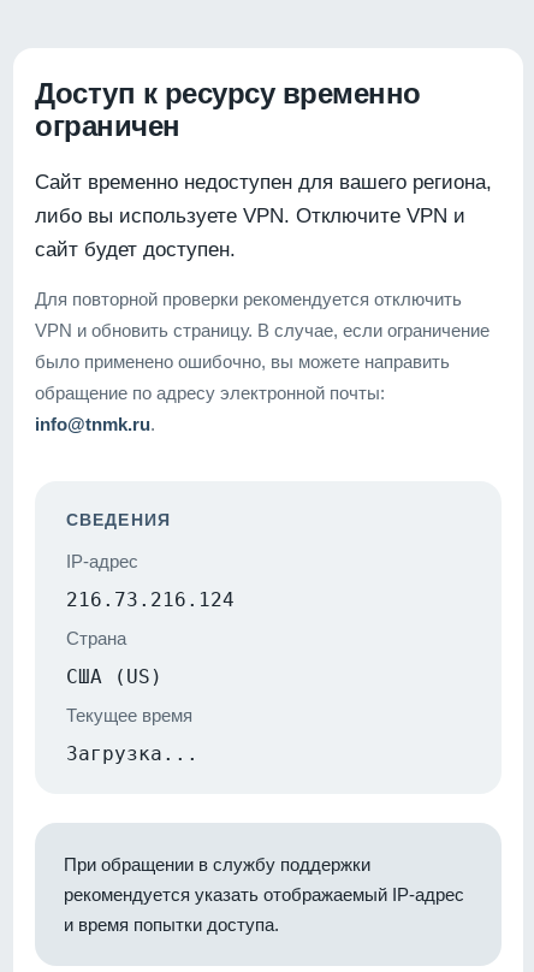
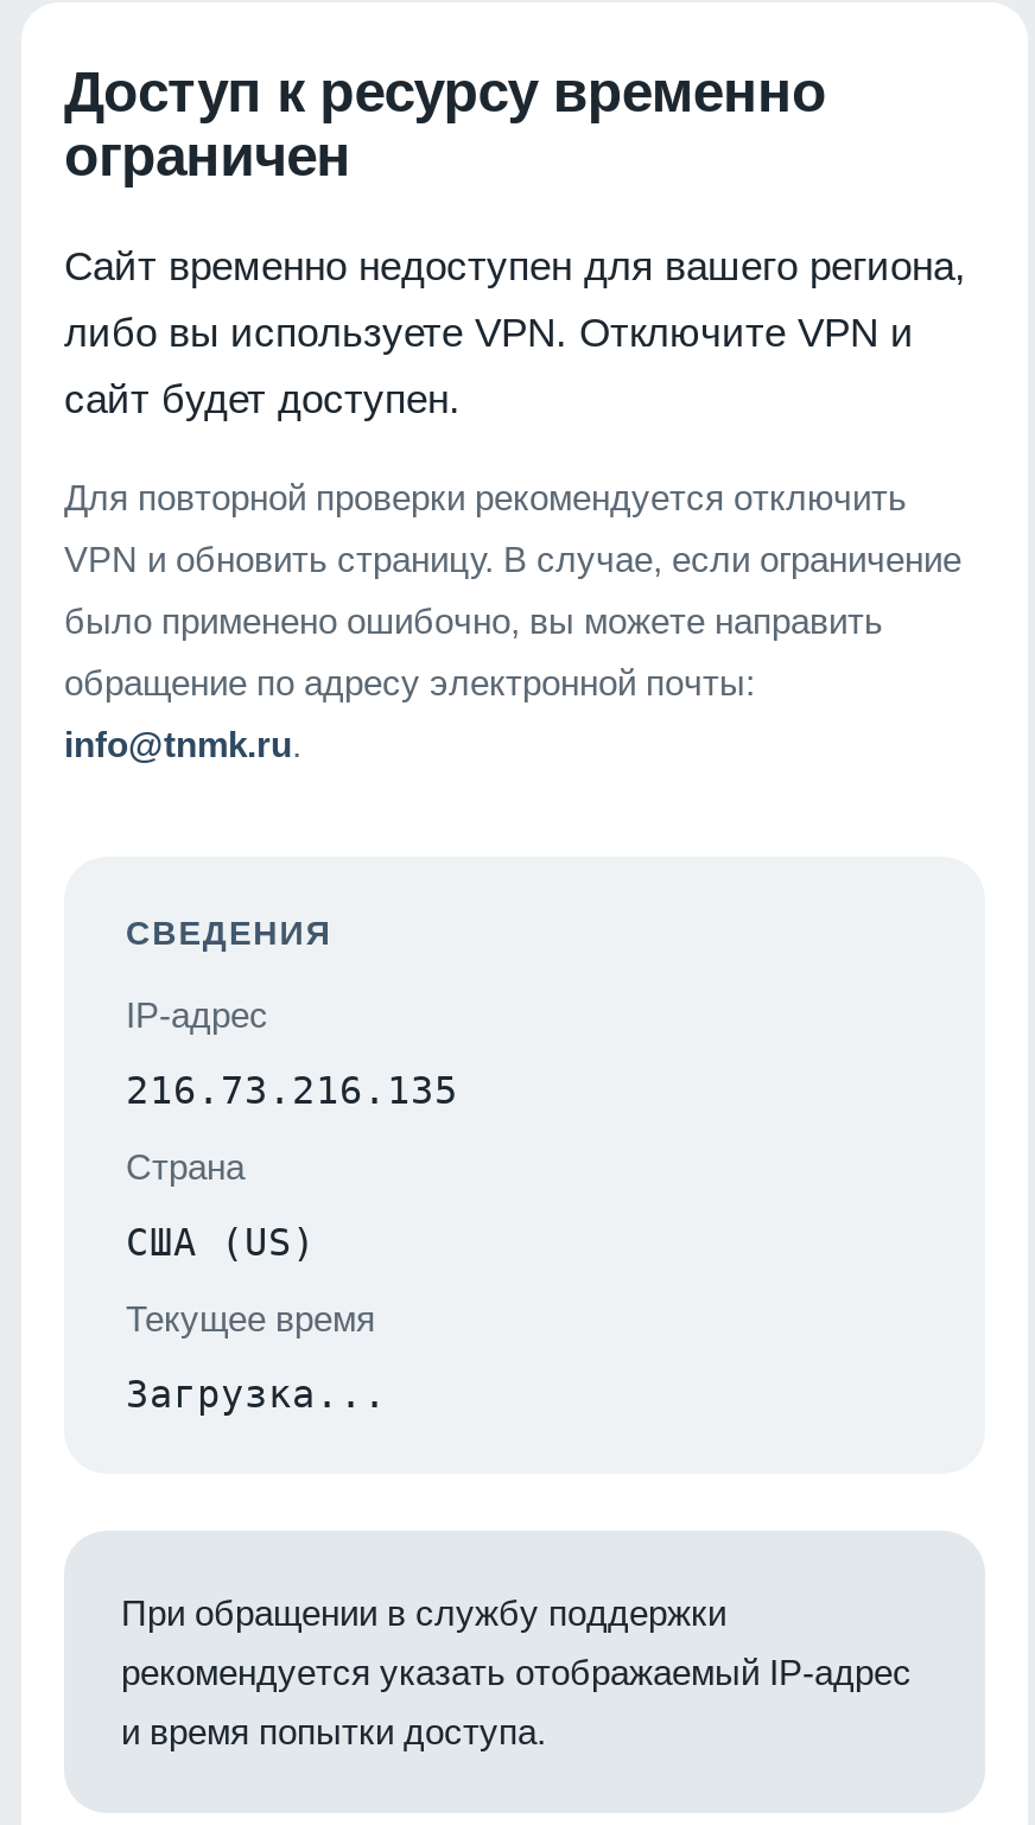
[66,588,235,611] 216.73.216.124 -> [126,1067,458,1112] 216.73.216.135

